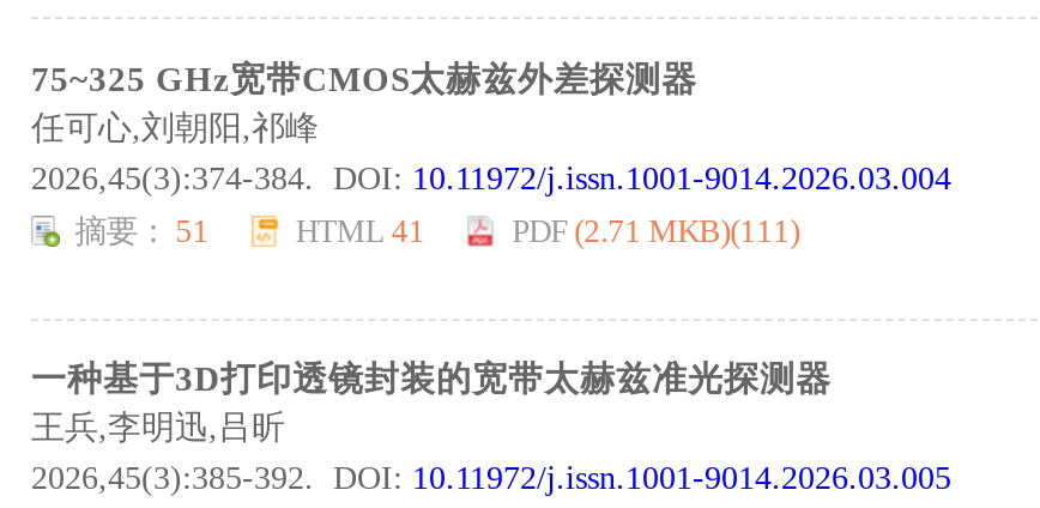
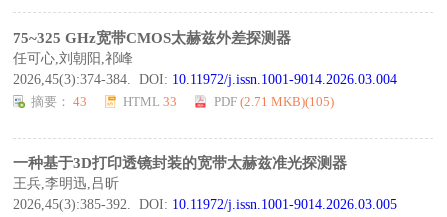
[75,213,209,249] 摘要：51 -> [31,94,87,109] 摘要：43
[296,213,425,249] HTML 41 -> [123,94,177,109] HTML 33
[512,213,799,249] PDF (2.71 MKB)(111) -> [214,94,334,109] PDF (2.71 MKB)(105)

